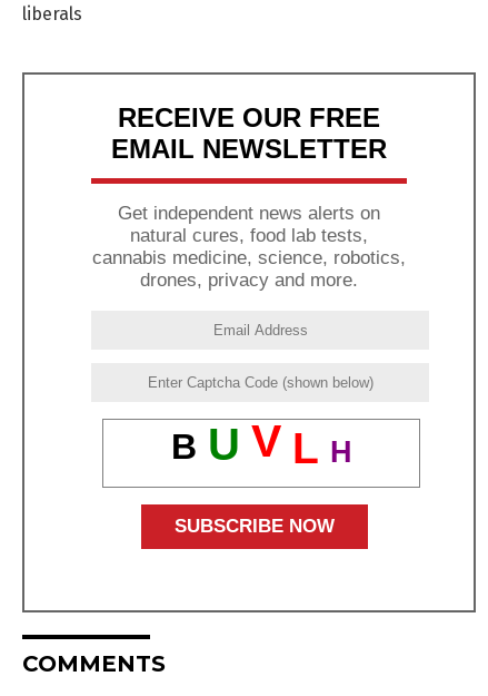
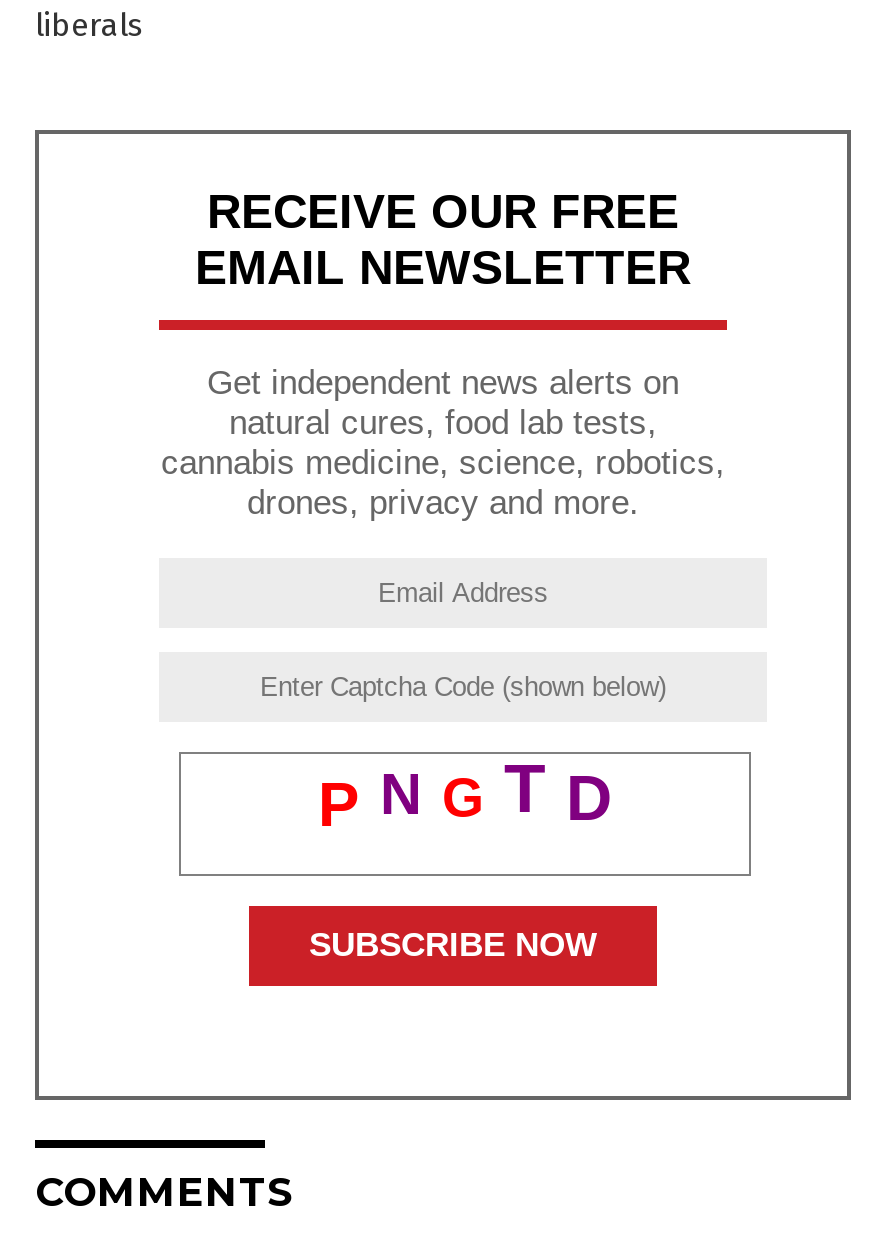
[171,415,352,472] B U V L H -> [318,750,612,840] P N G T D

